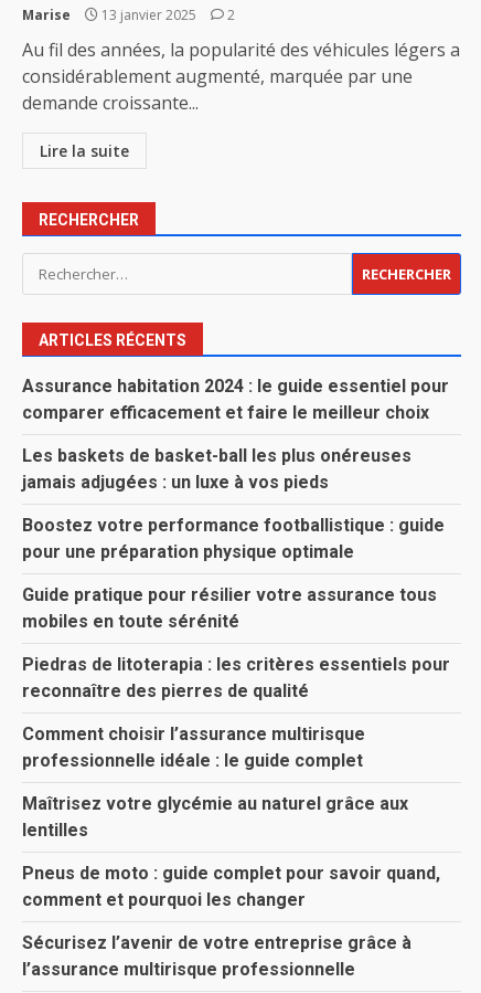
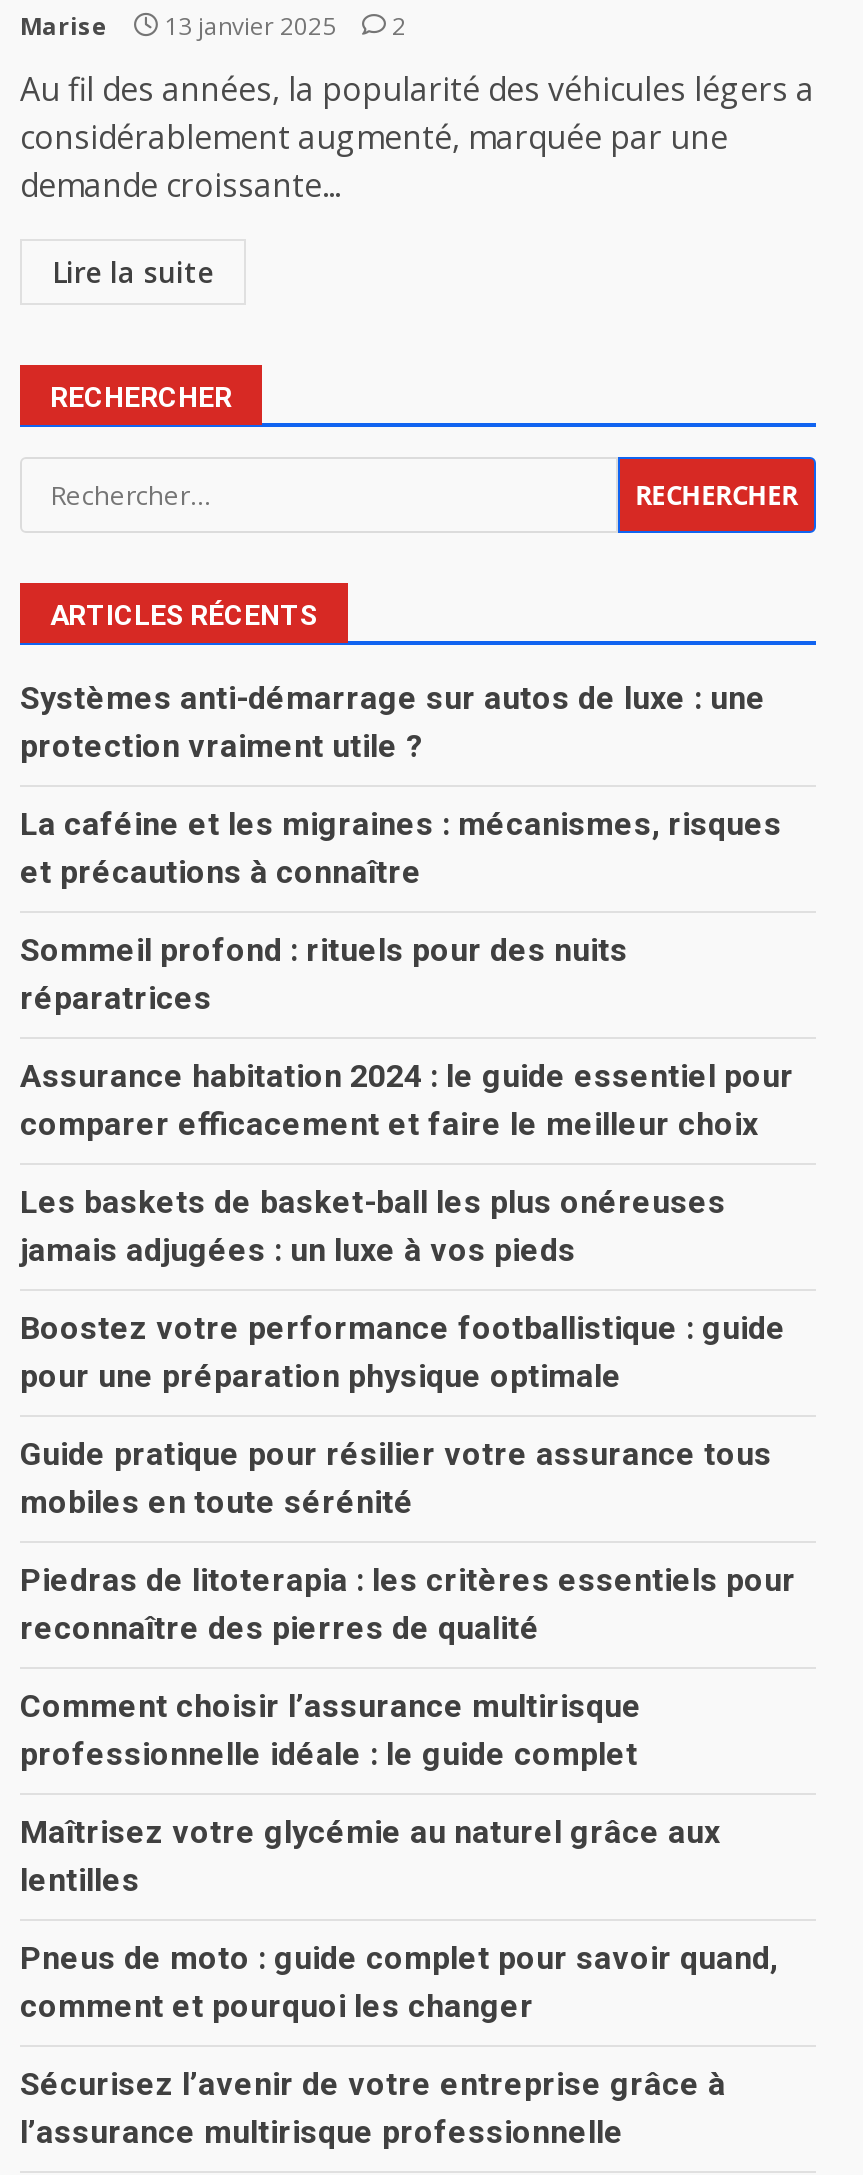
none -> [20,679,782,1017] Systèmes anti-démarrage sur autos de luxe : une | protection vraiment utile ? | La caféine et les migraines : mécanismes, risques | et précautions à connaître | Sommeil profond : rituels pour des nuits | réparatrices

